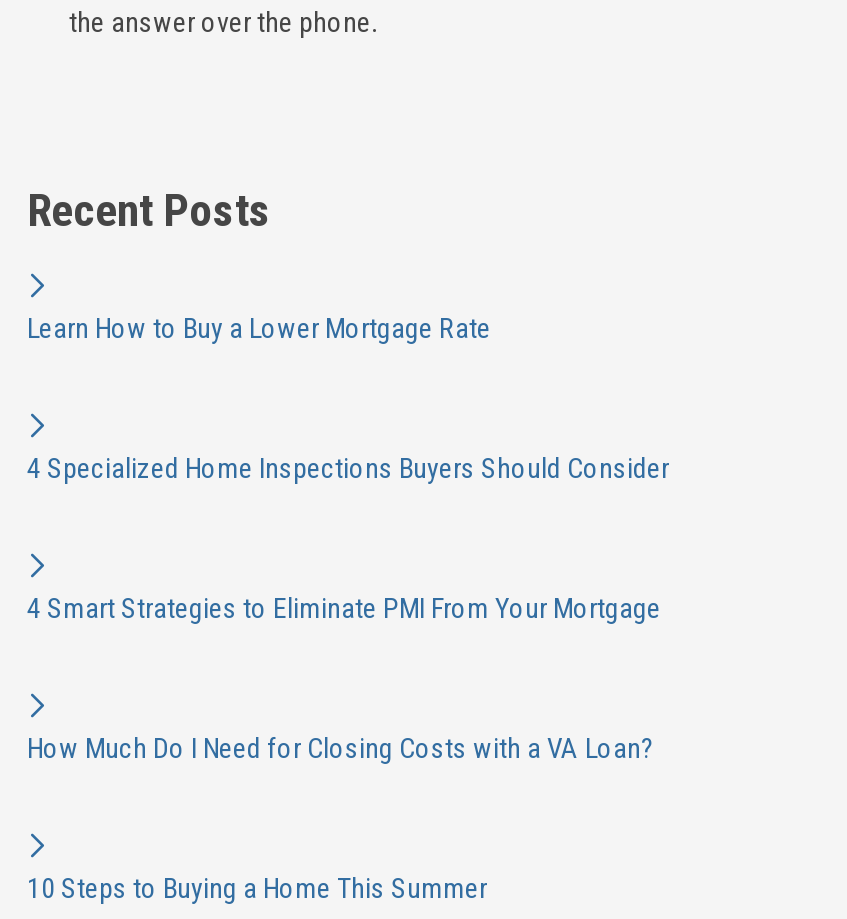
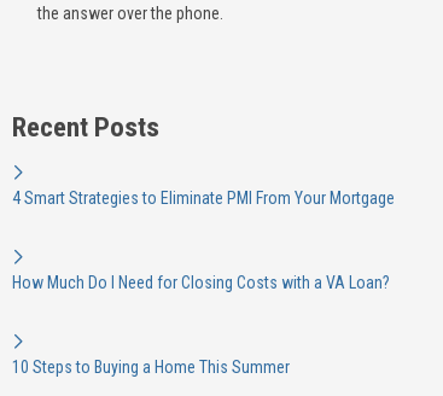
[27,311,491,343] Learn How to Buy a Lower Mortgage Rate -> none
[27,451,669,483] 4 Specialized Home Inspections Buyers Should Consider -> none

